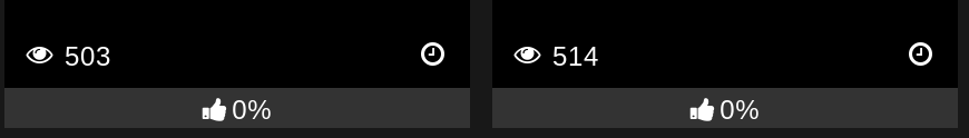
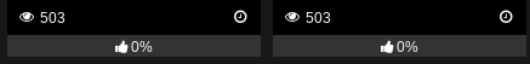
[546,42,599,73] 514 -> [302,10,331,27] 503

